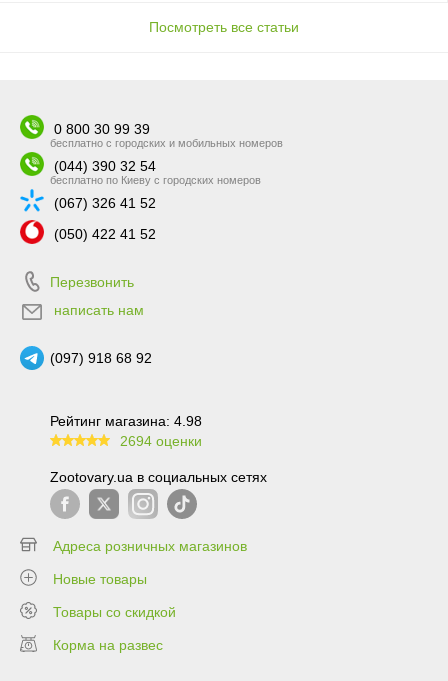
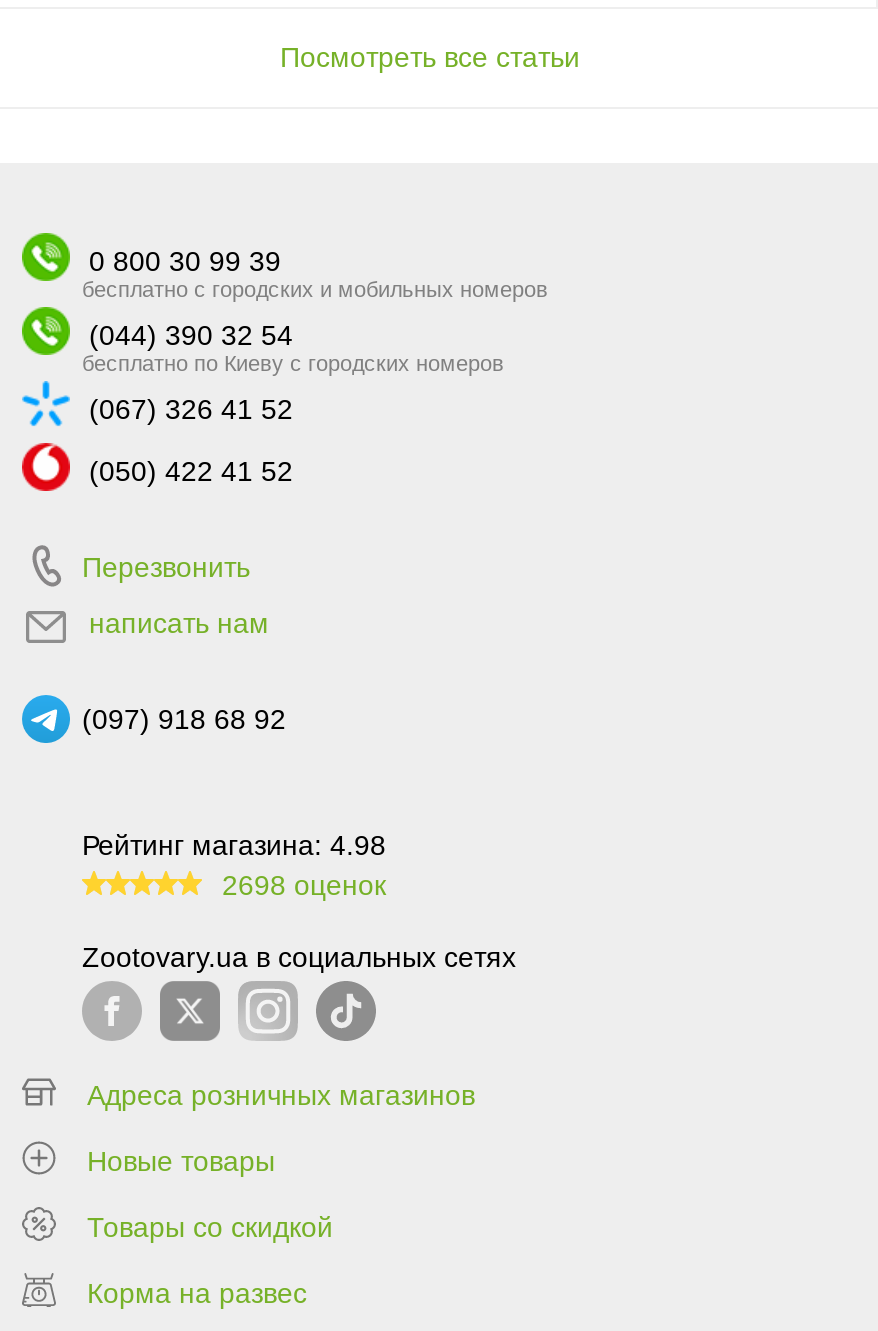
[120,433,202,449] 2694 оценки -> [222,869,386,901] 2698 оценок

